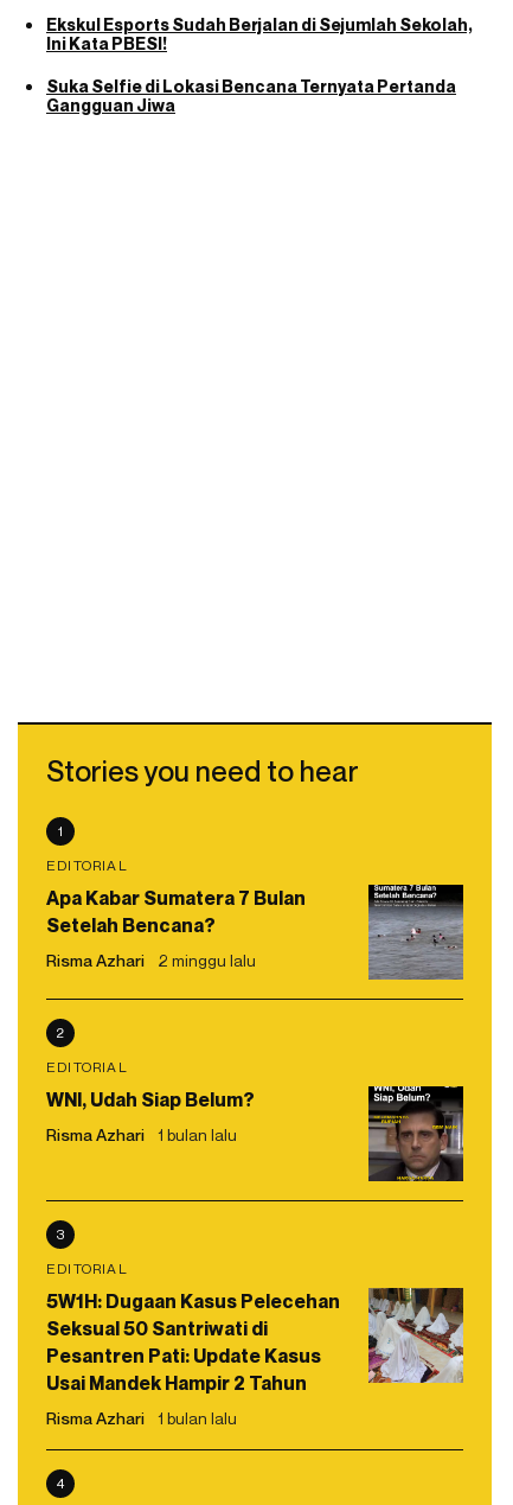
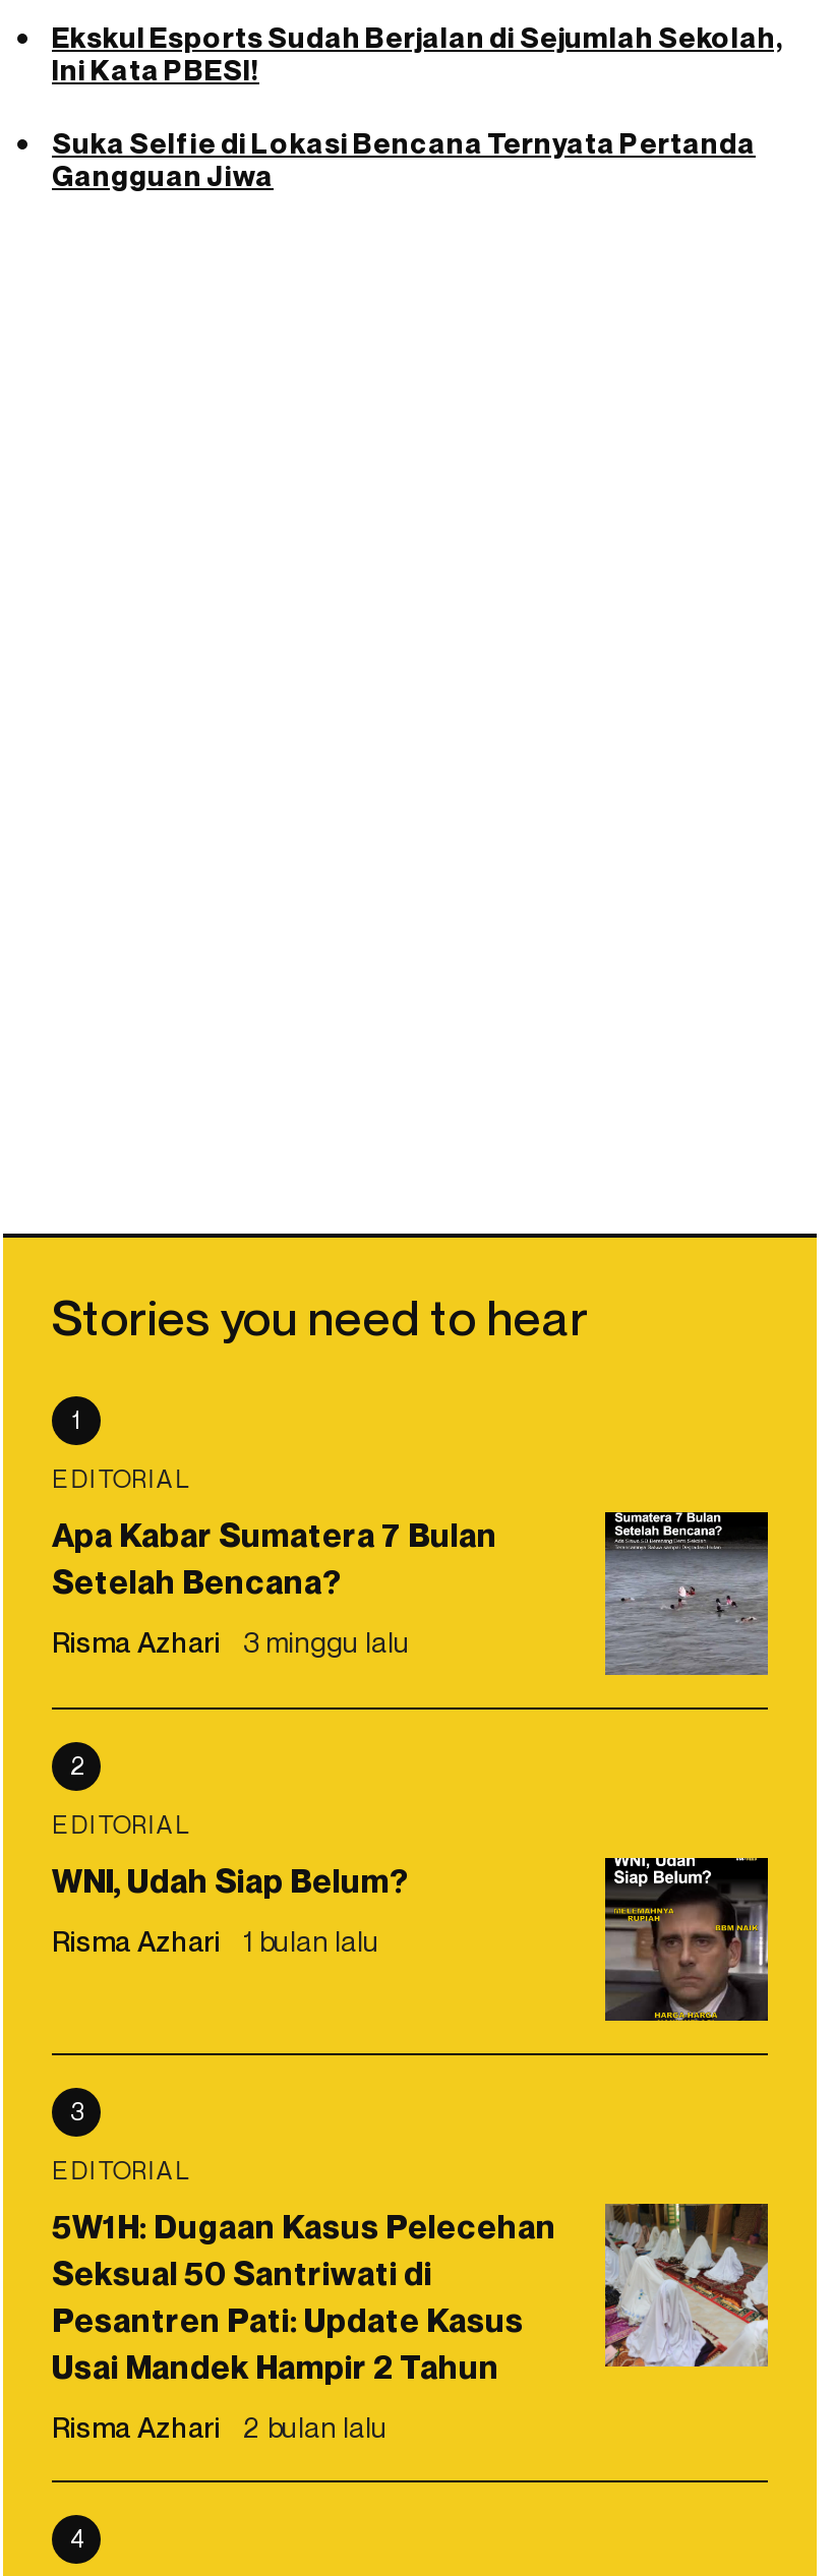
[46,950,256,970] Risma Azhari 2 minggu lalu -> [52,1624,410,1659] Risma Azhari 3 minggu lalu
[46,1408,237,1428] Risma Azhari 1 bulan lalu -> [52,2409,388,2444] Risma Azhari 2 bulan lalu

